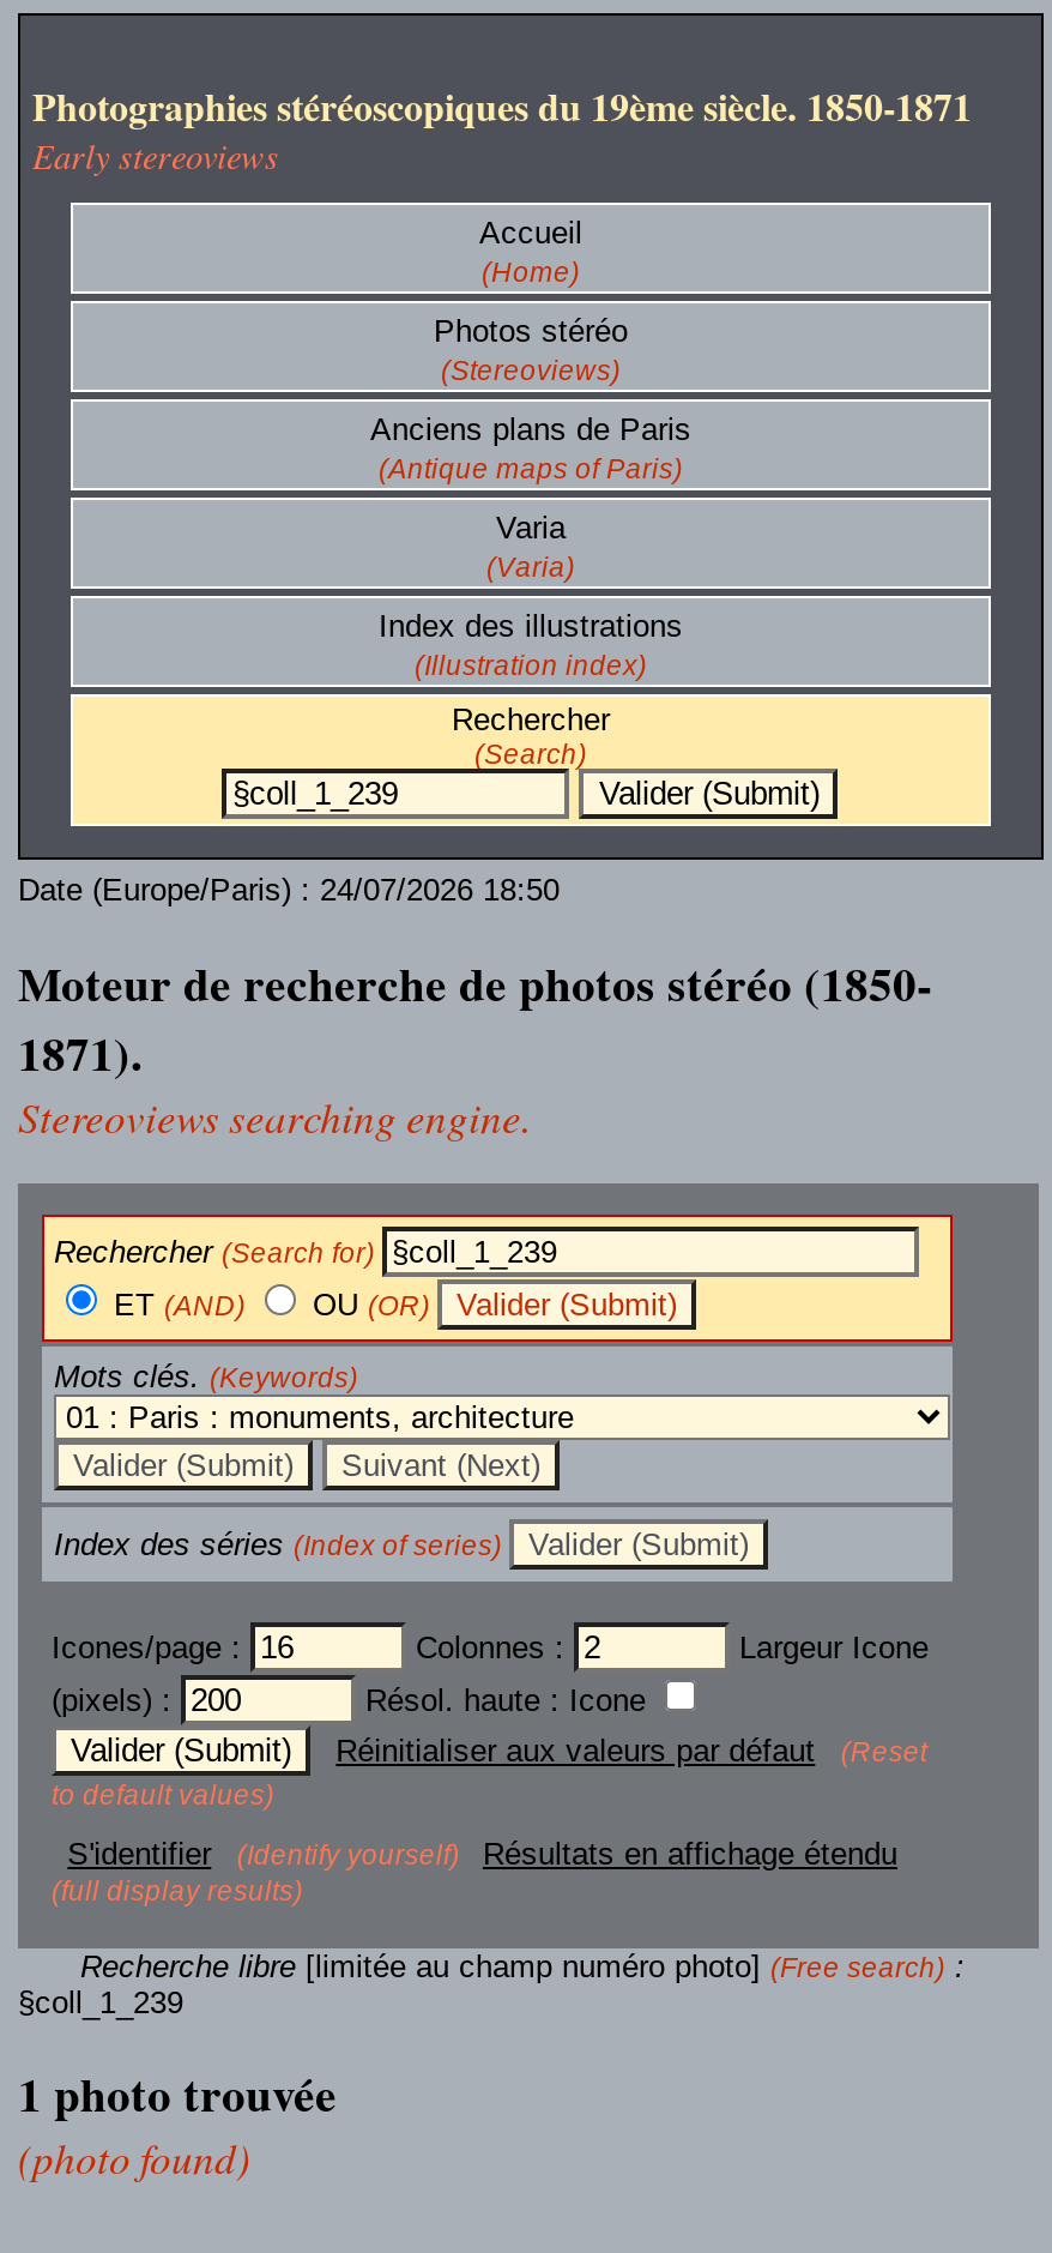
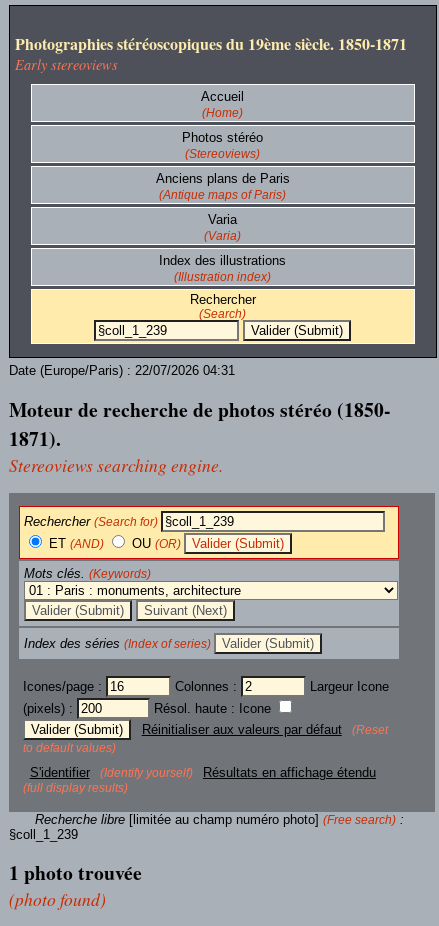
[18,873,560,909] Date (Europe/Paris) : 24/07/2026 18:50 -> [9,363,235,378] Date (Europe/Paris) : 22/07/2026 04:31

